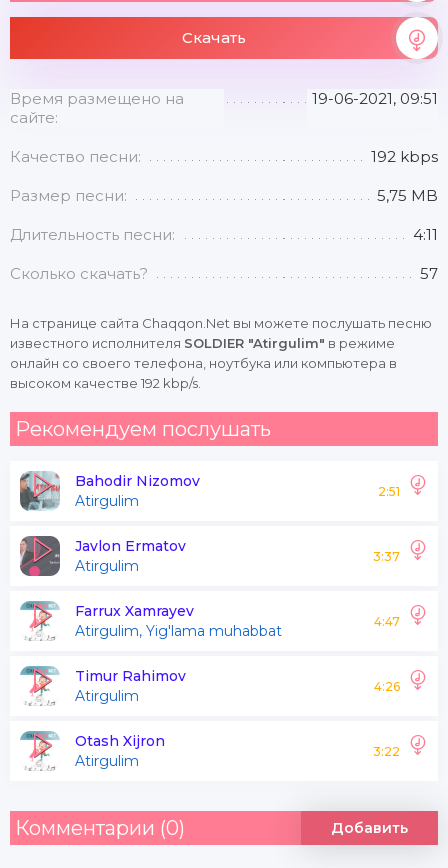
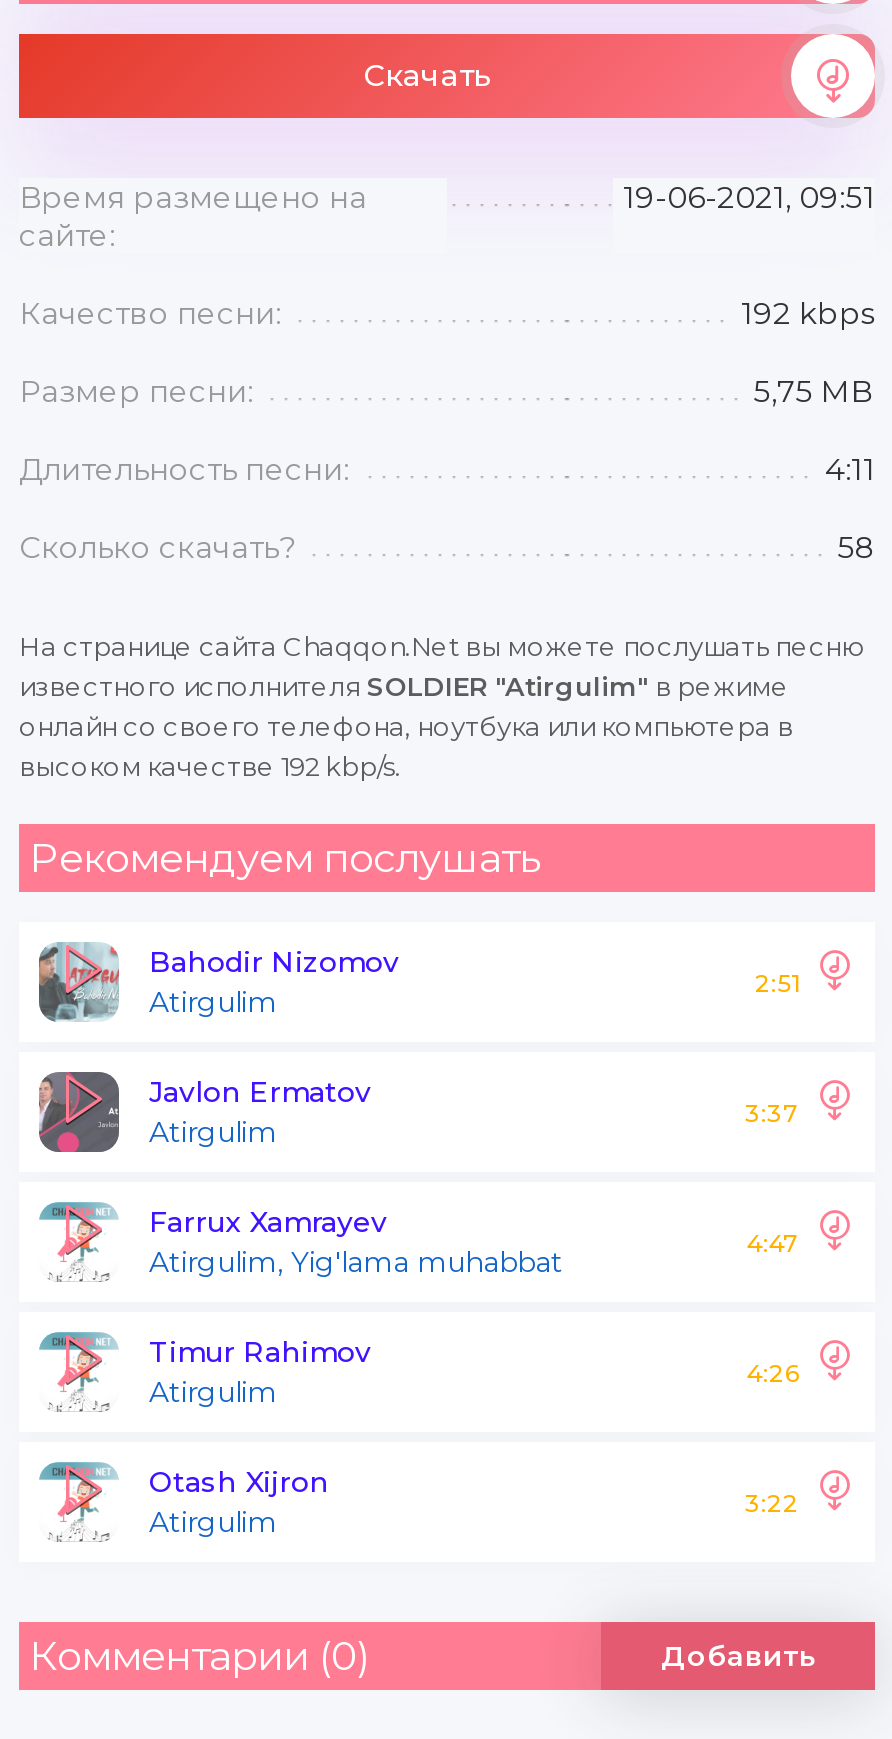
[420,264,438,283] 57 -> [837,528,875,566] 58

